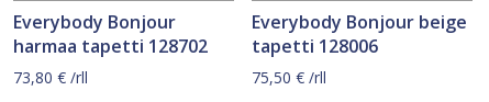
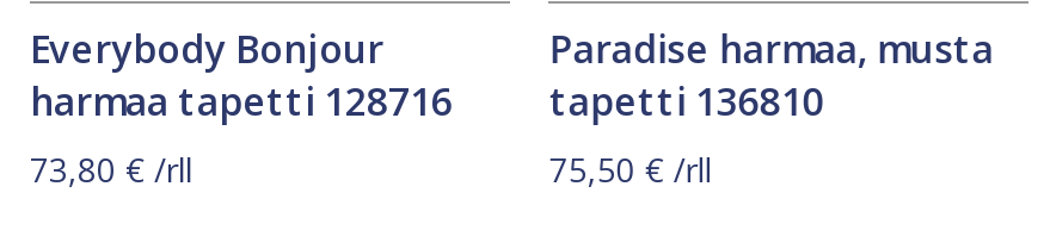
[252,10,467,58] Everybody Bonjour beige | tapetti 128006 -> [549,22,994,127] Paradise harmaa, musta | tapetti 136810
[13,34,208,58] harmaa tapetti 128702 -> [30,75,453,127] harmaa tapetti 128716

